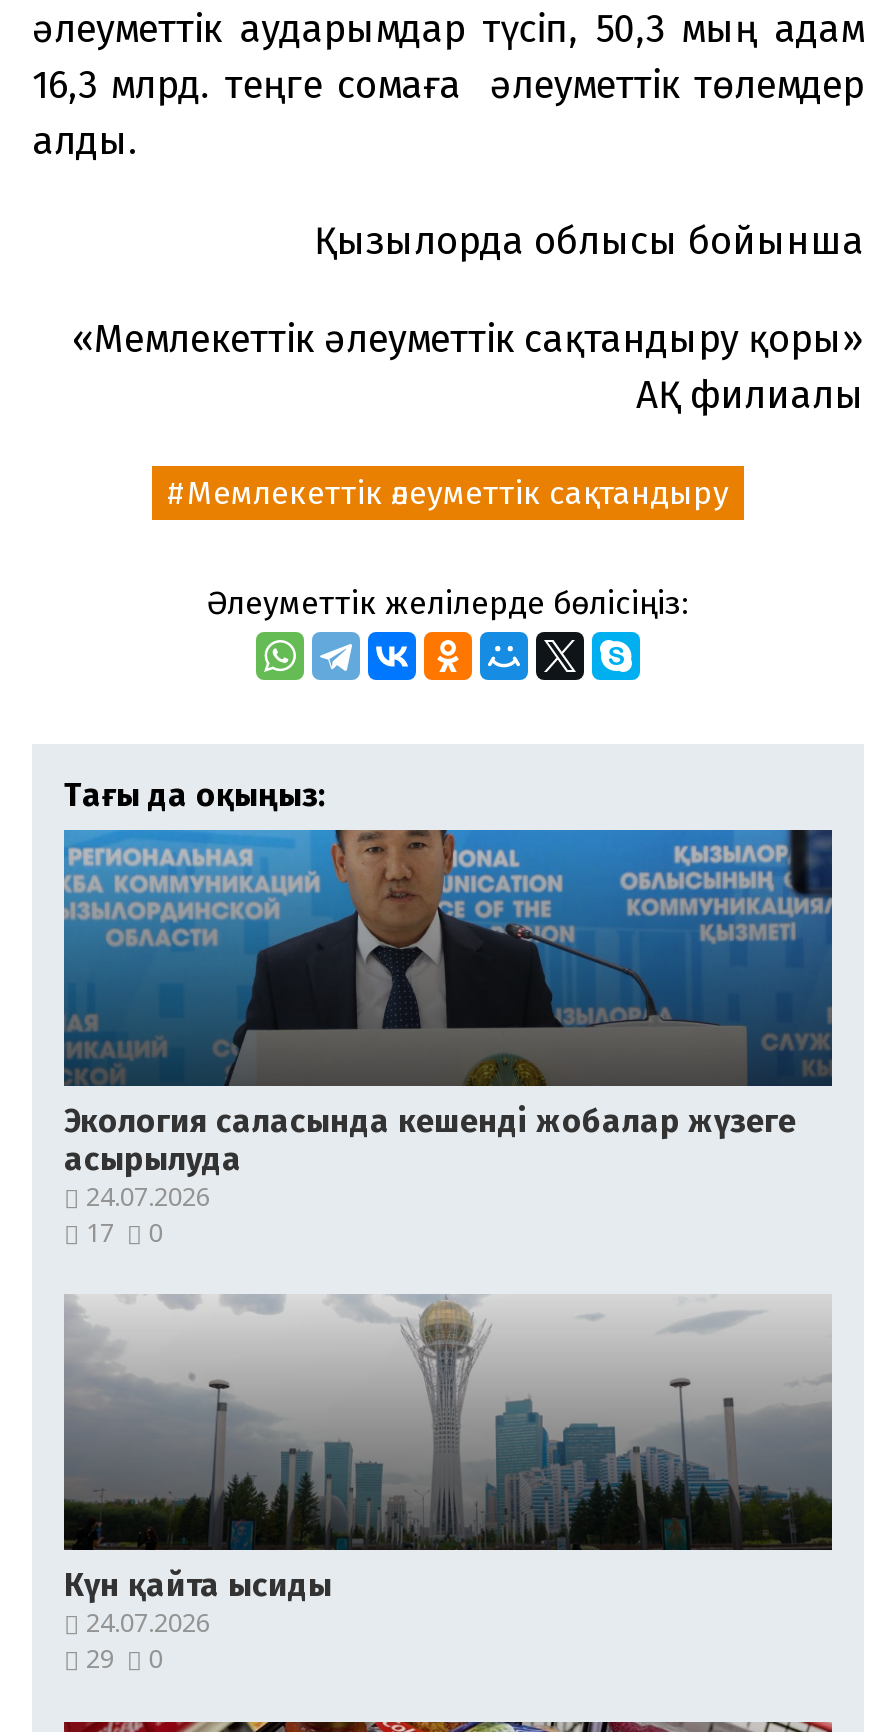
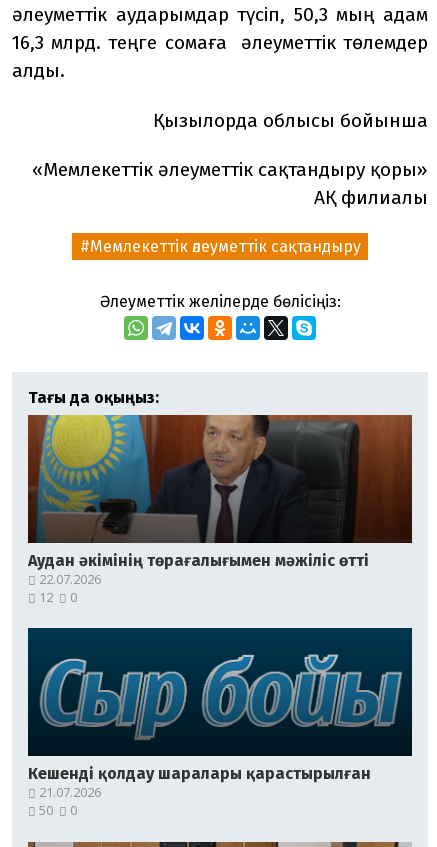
[62,828,834,1250] [image] | Экология саласында кешенді жобалар жүзеге | асырылуда | 24.07.2026 | 17 -> [27,414,413,606] [image] | Аудан әкімінің төрағалығымен мәжіліс өтті | 22.07.2026 | 12
[62,1294,832,1677] [image] | Күн қайта ысиды | 24.07.2026 | 29 -> [27,627,413,819] [image] | Кешенді қолдау шаралары қарастырылған | 21.07.2026 | 50

